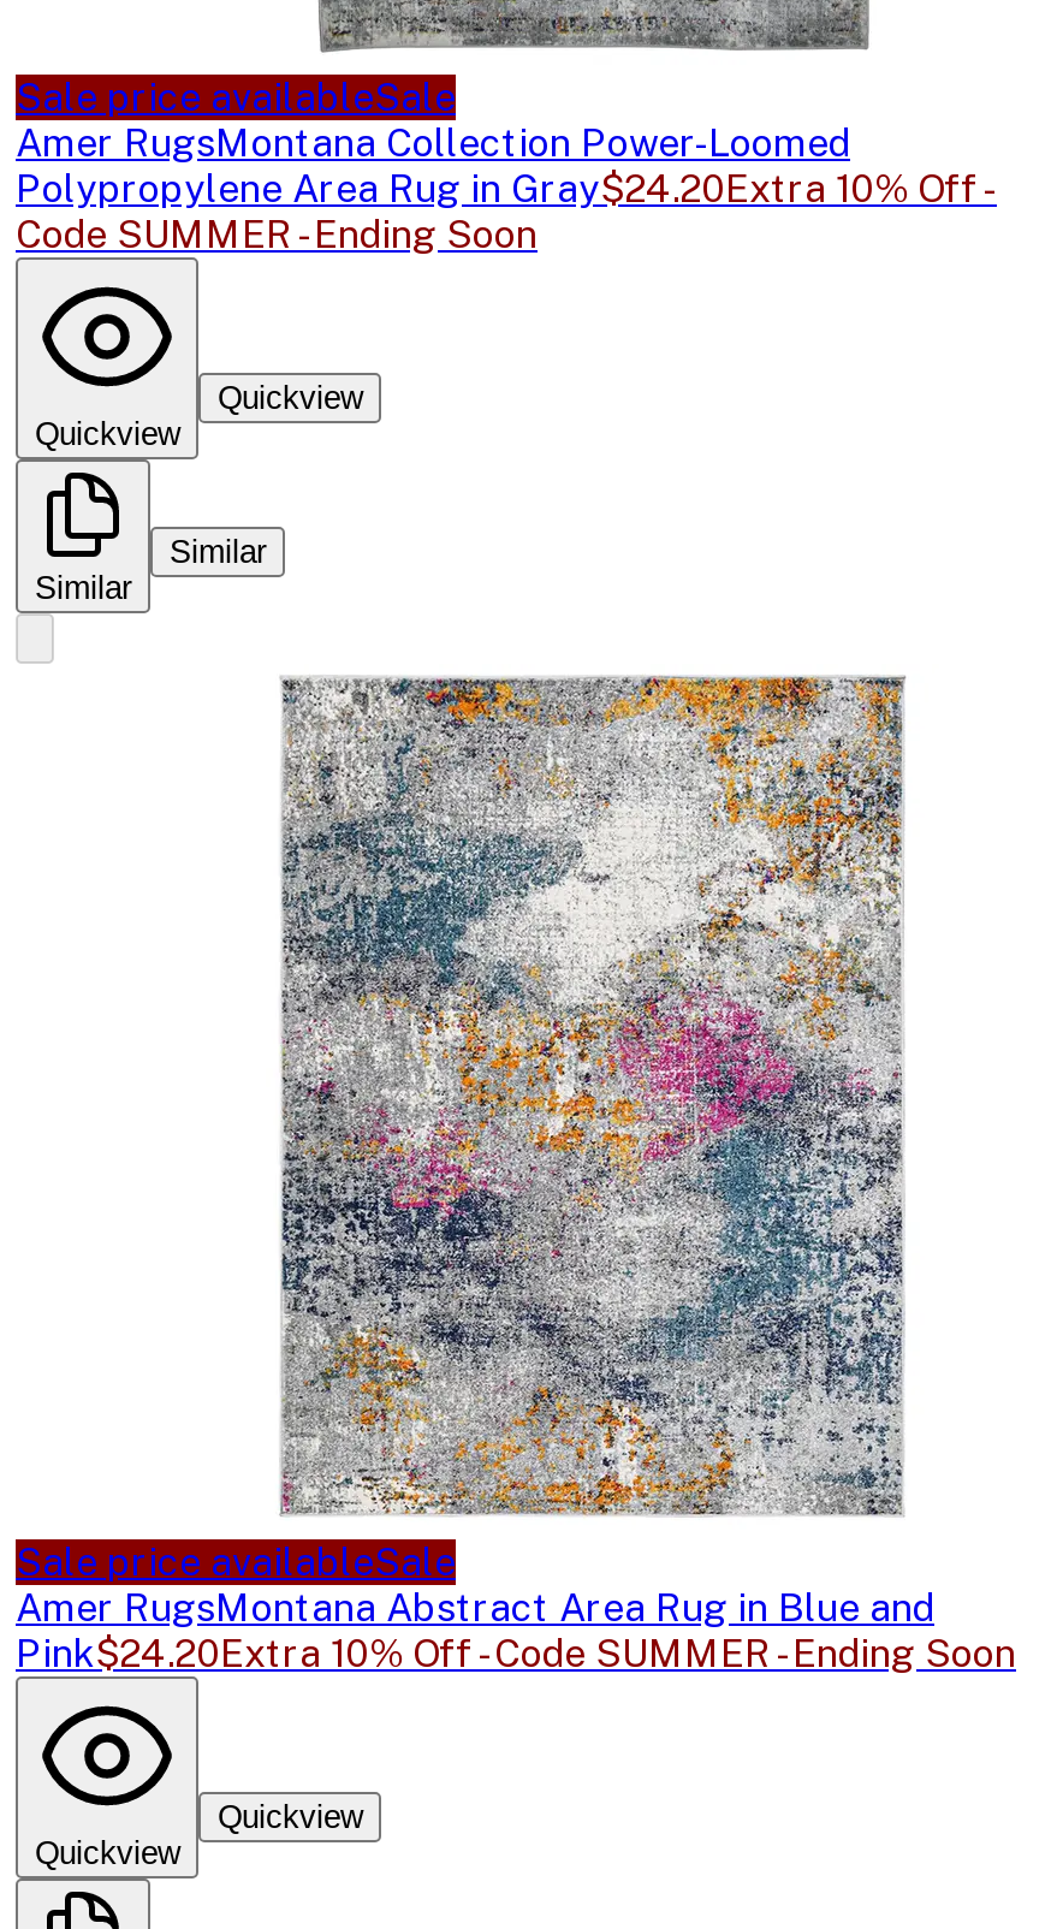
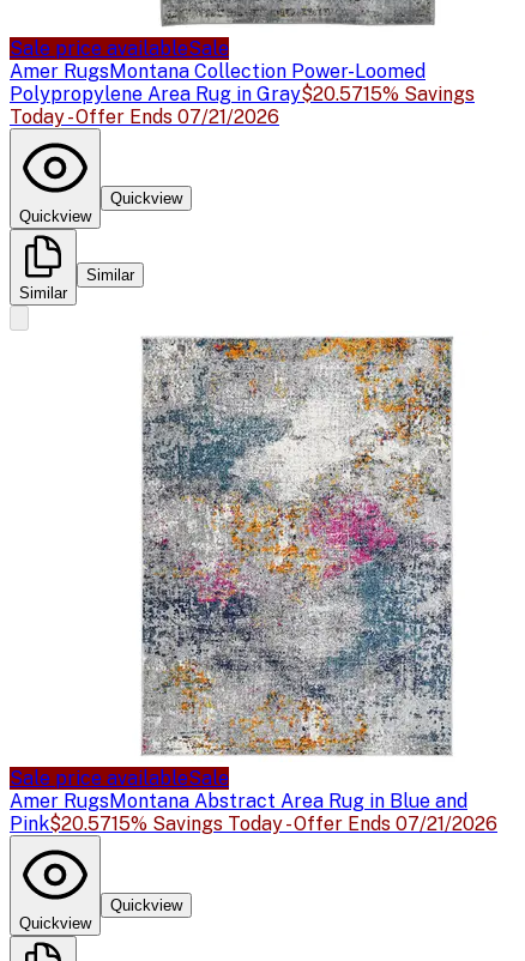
[16,165,997,257] Polypropylene Area Rug in Gray$24.20Extra 10% Off - | Code SUMMER - Ending Soon -> [10,82,475,128] Polypropylene Area Rug in Gray$20.5715% Savings | Today - Offer Ends 07/21/2026
[16,1630,1016,1676] Pink$24.20Extra 10% Off - Code SUMMER - Ending Soon -> [10,812,497,835] Pink$20.5715% Savings Today - Offer Ends 07/21/2026

